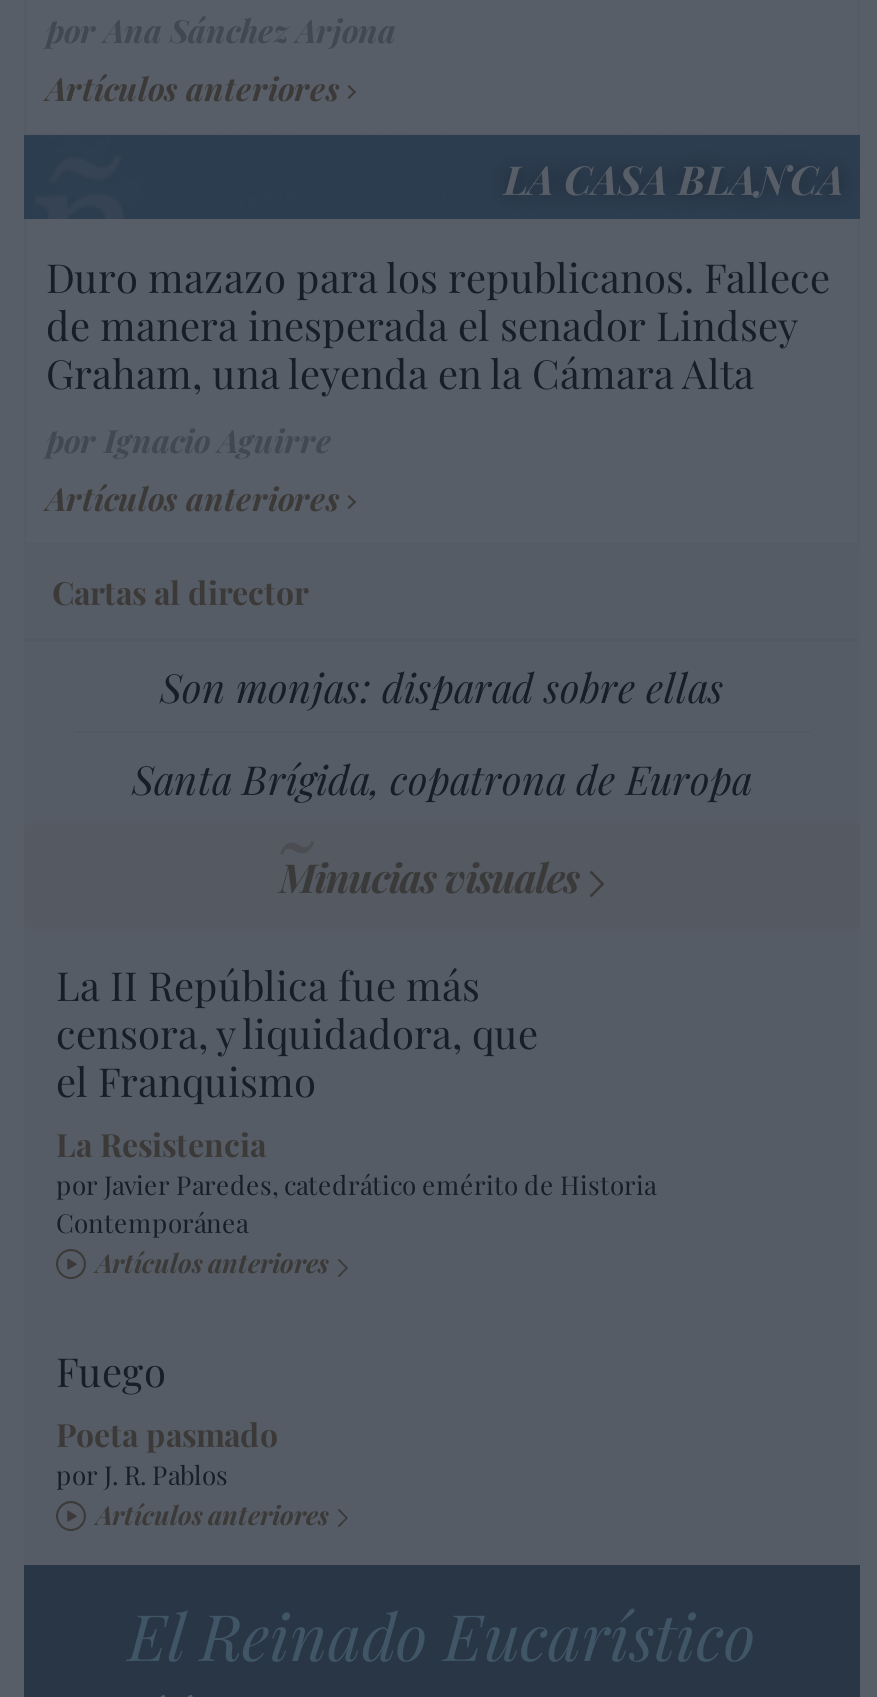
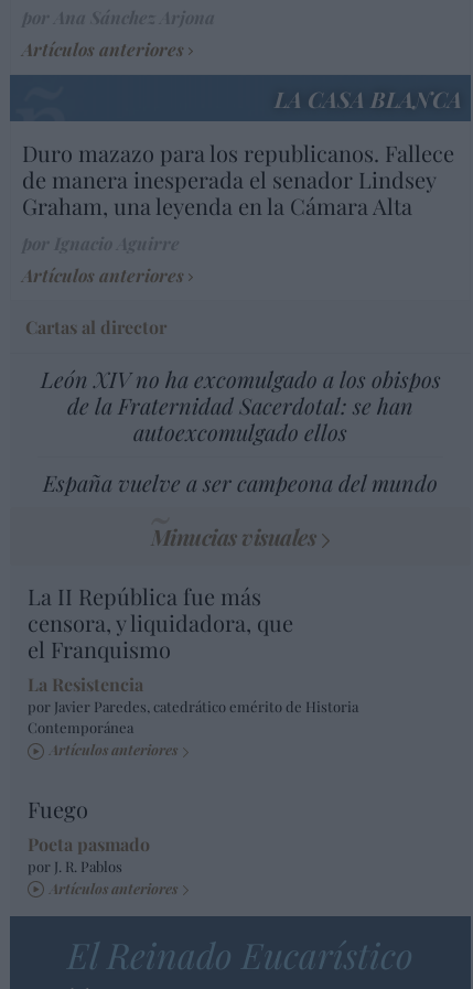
[160,660,724,714] Son monjas: disparad sobre ellas -> [40,364,440,447] León XIV no ha excomulgado a los obispos | de la Fraternidad Sacerdotal: se han | autoexcomulgado ellos
[132,752,752,806] Santa Brígida, copatrona de Europa -> [43,468,438,498] España vuelve a ser campeona del mundo

